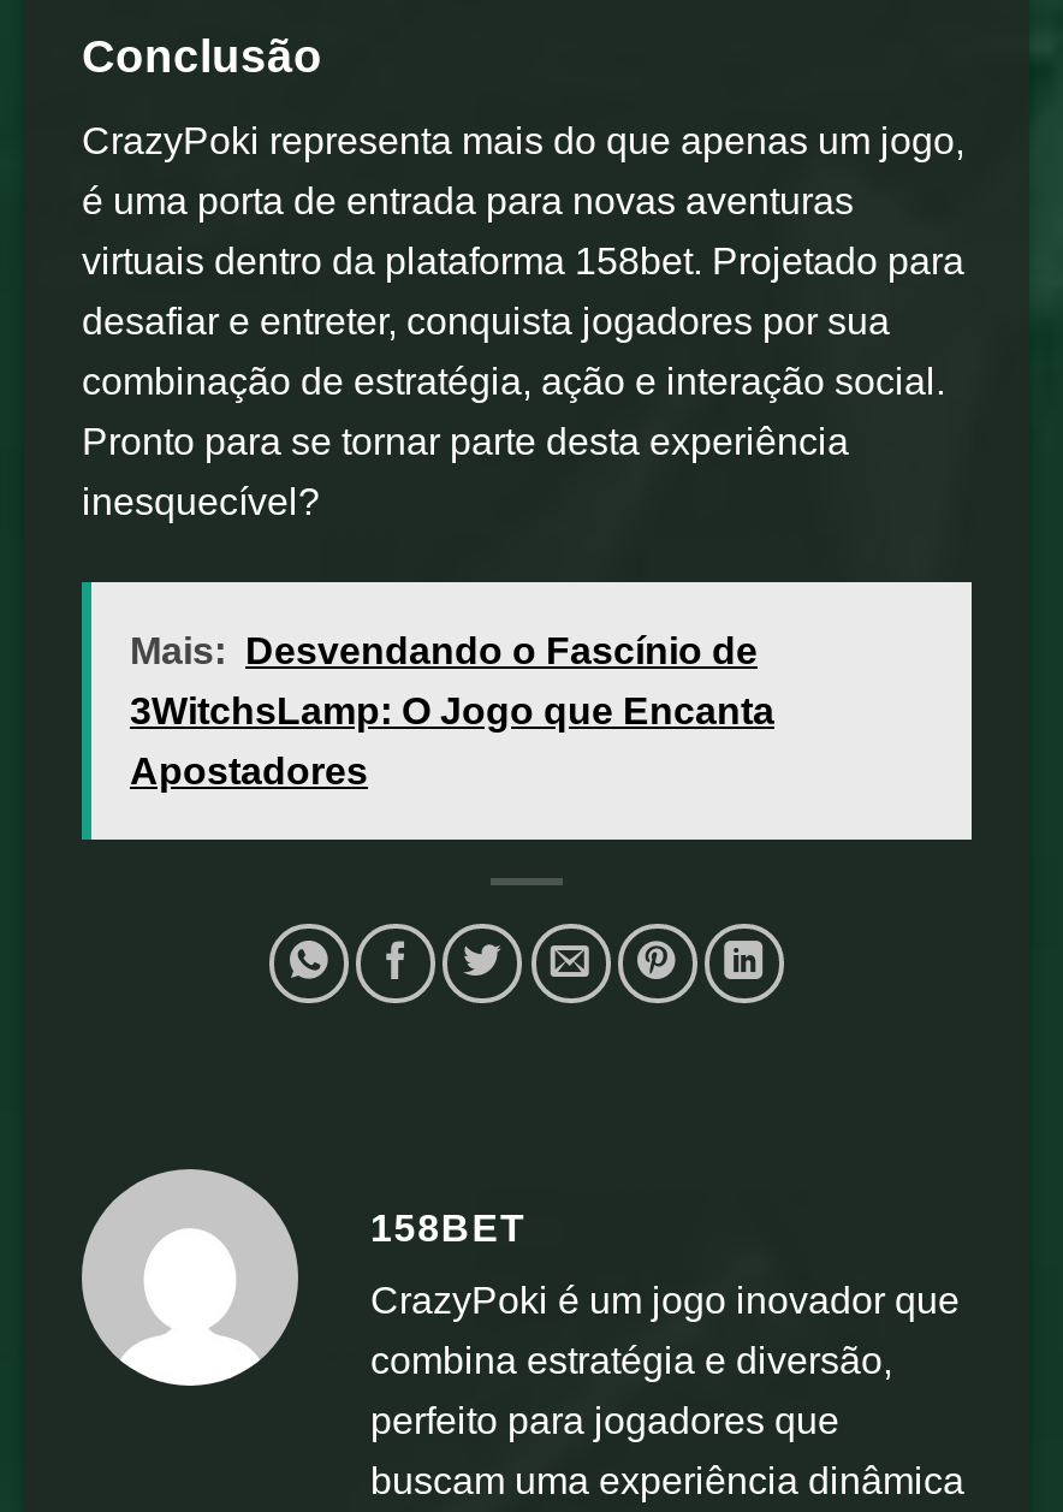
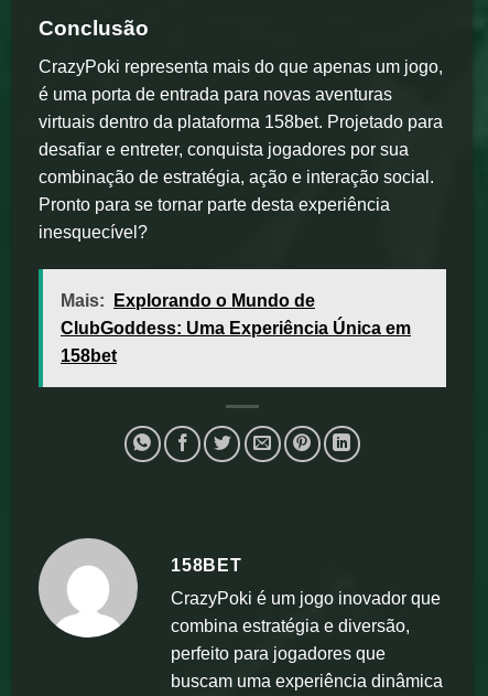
[130,630,758,670] Mais: Desvendando o Fascínio de -> [61,291,315,310] Mais: Explorando o Mundo de
[130,690,774,731] 3WitchsLamp: O Jogo que Encanta -> [61,318,411,337] ClubGoddess: Uma Experiência Única em
[130,750,368,791] Apostadores -> [61,346,117,365] 158bet

